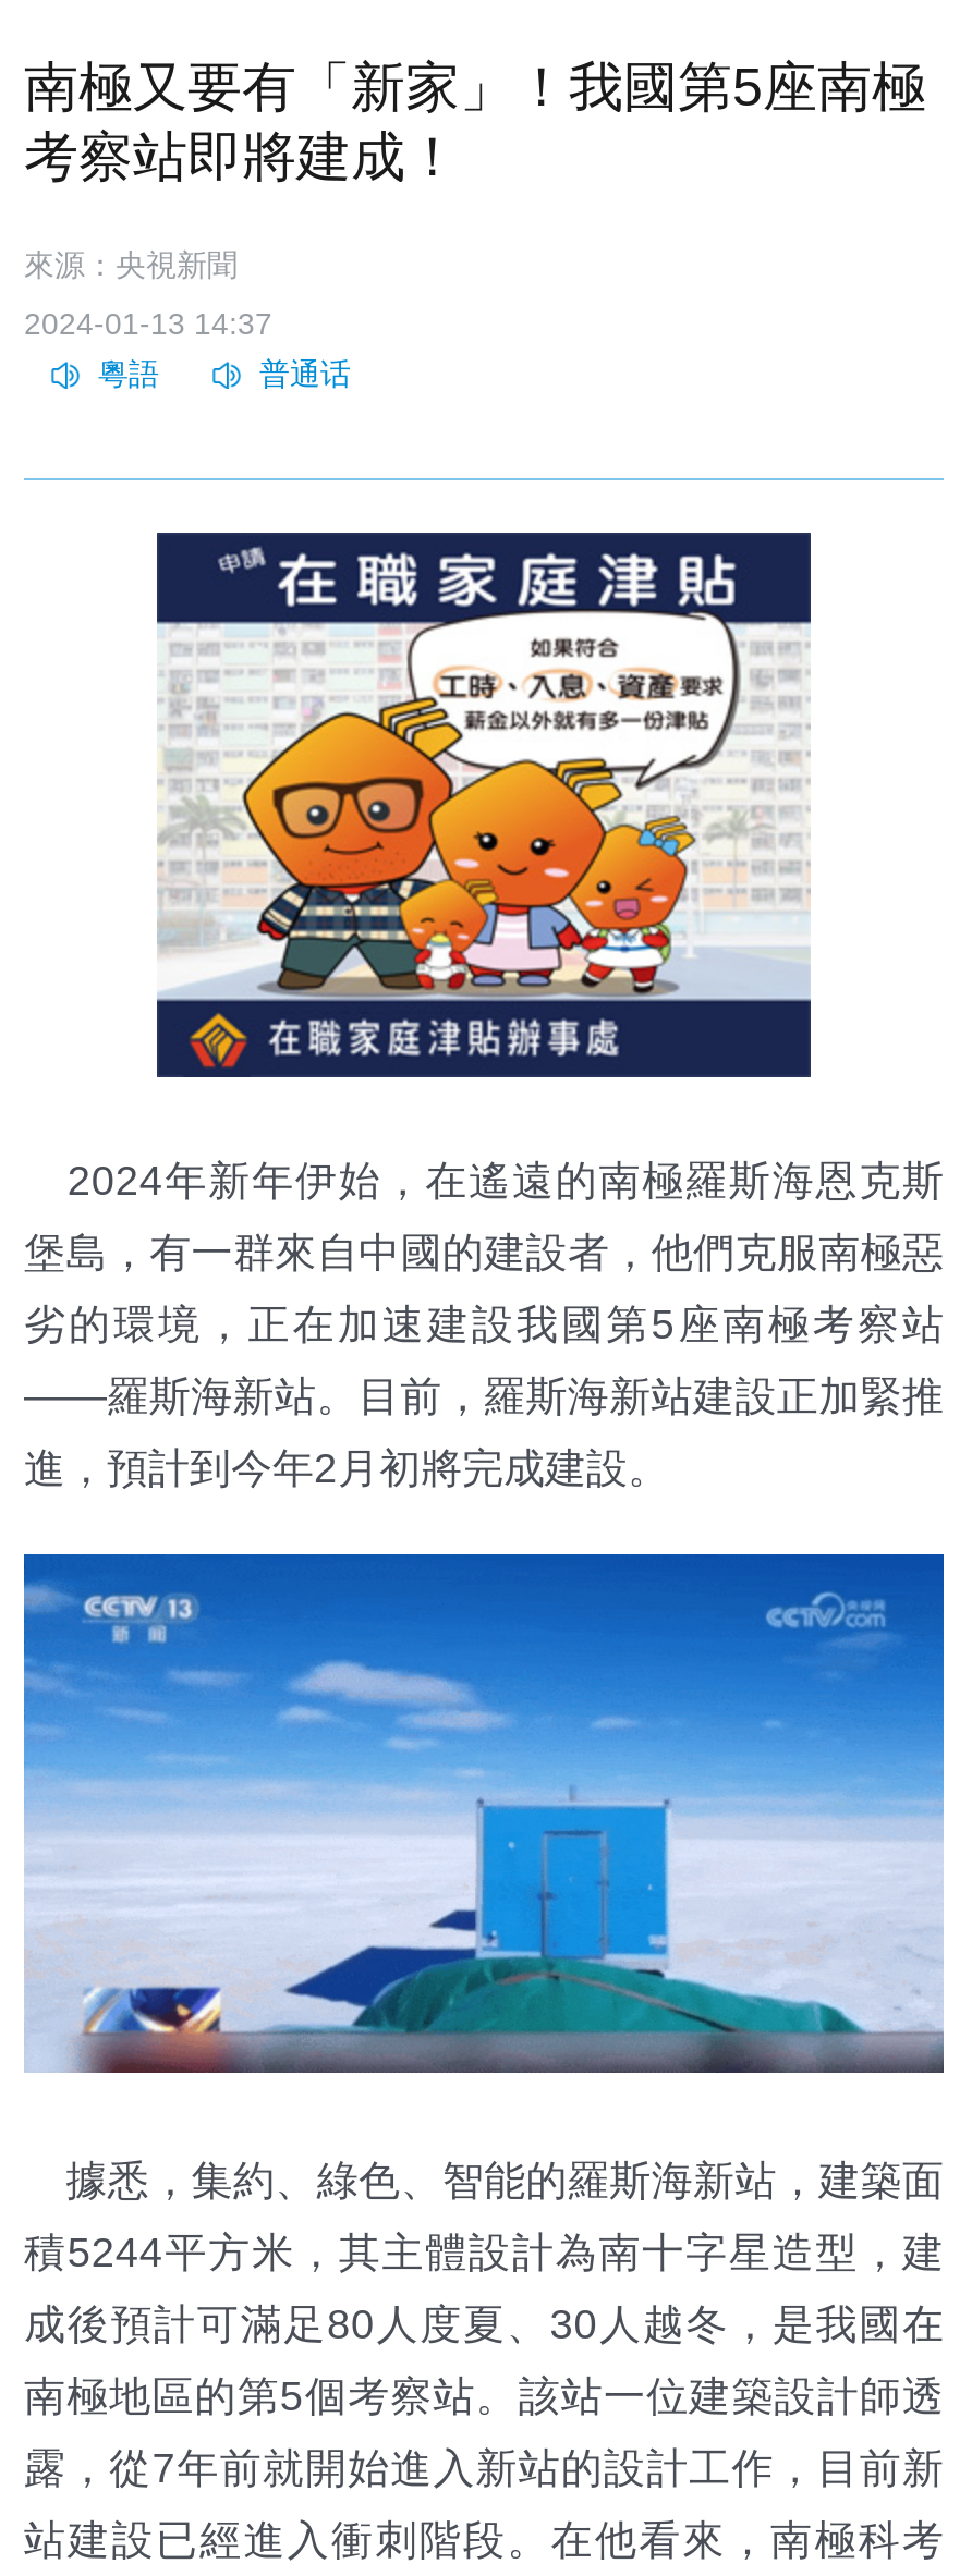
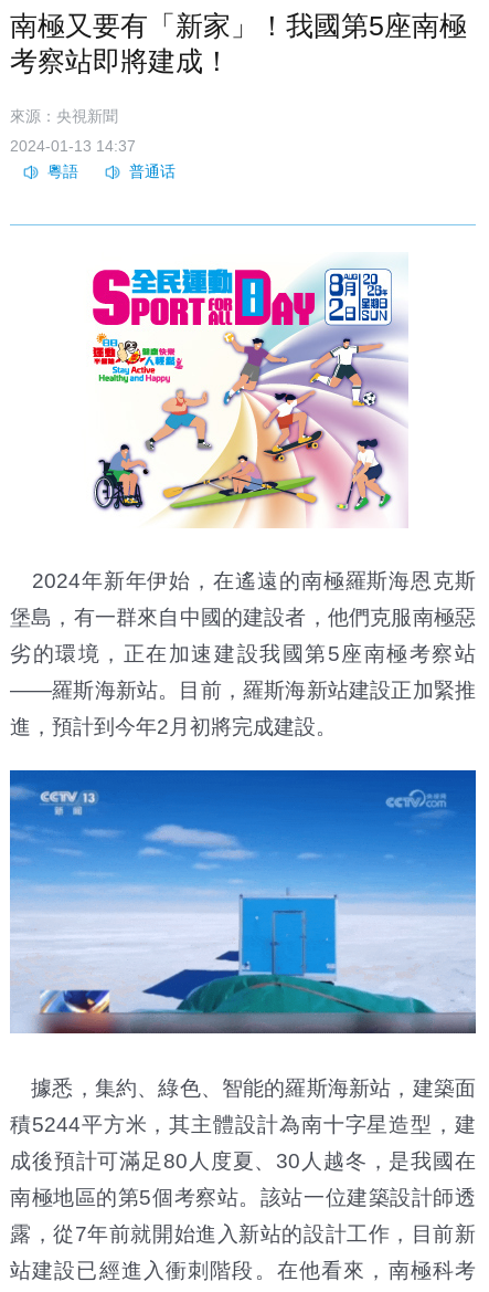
[155,530,813,1079] [image] -> [77,252,408,528] [image]

